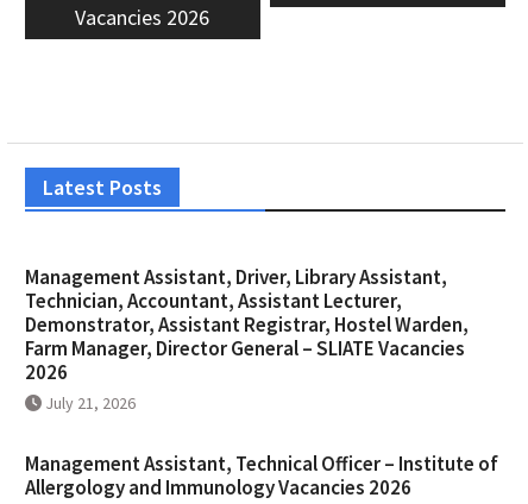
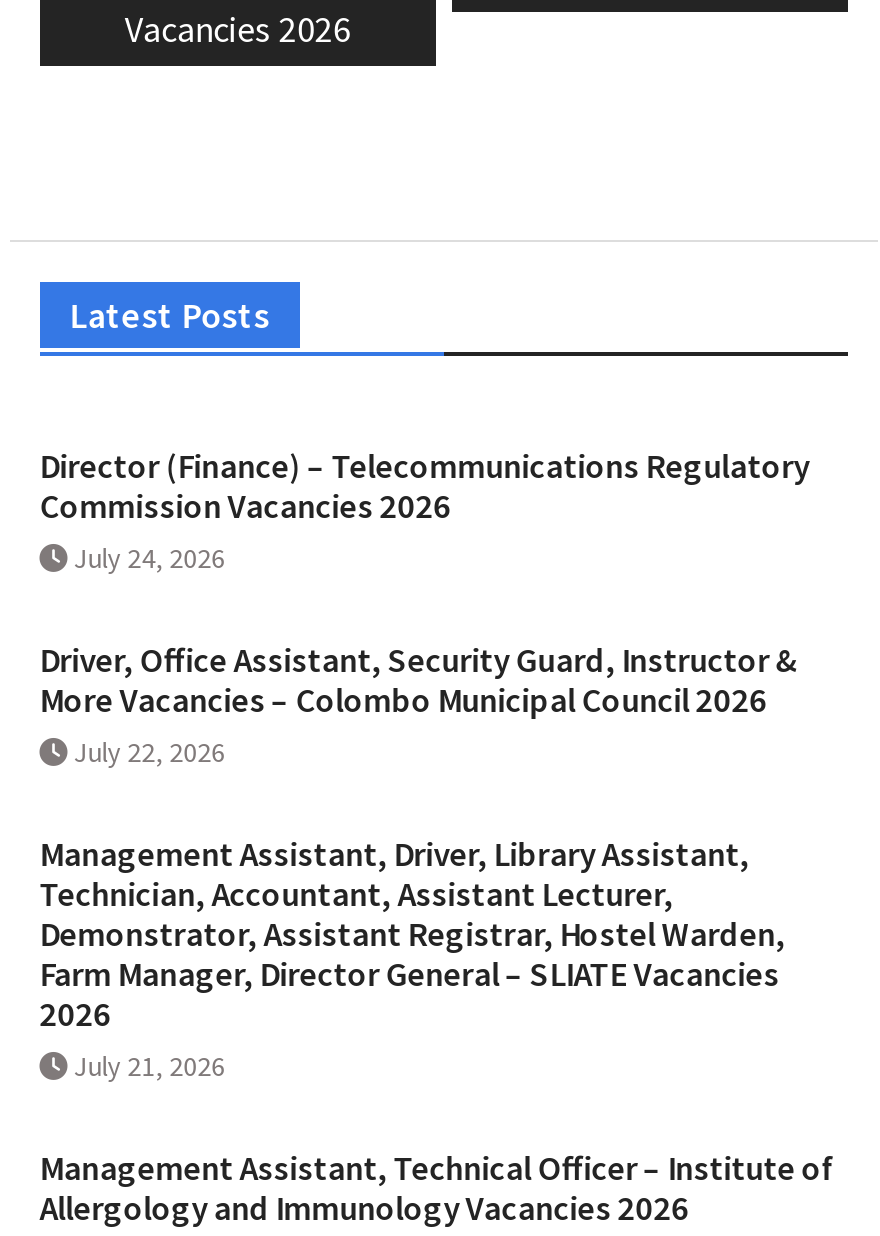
none -> [39,444,809,770] Director (Finance) – Telecommunications Regulatory | Commission Vacancies 2026 | July 24, 2026 | Driver, Office Assistant, Security Guard, Instructor & | More Vacancies – Colombo Municipal Council 2026 | July 22, 2026

